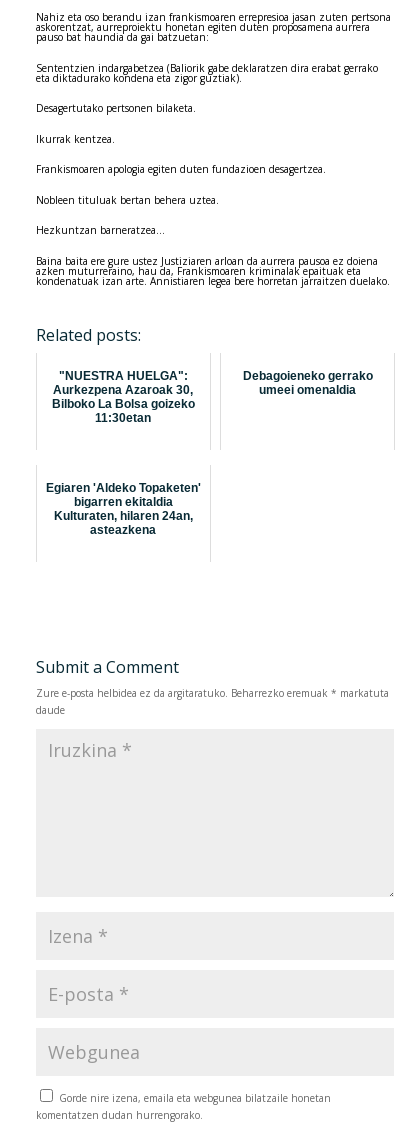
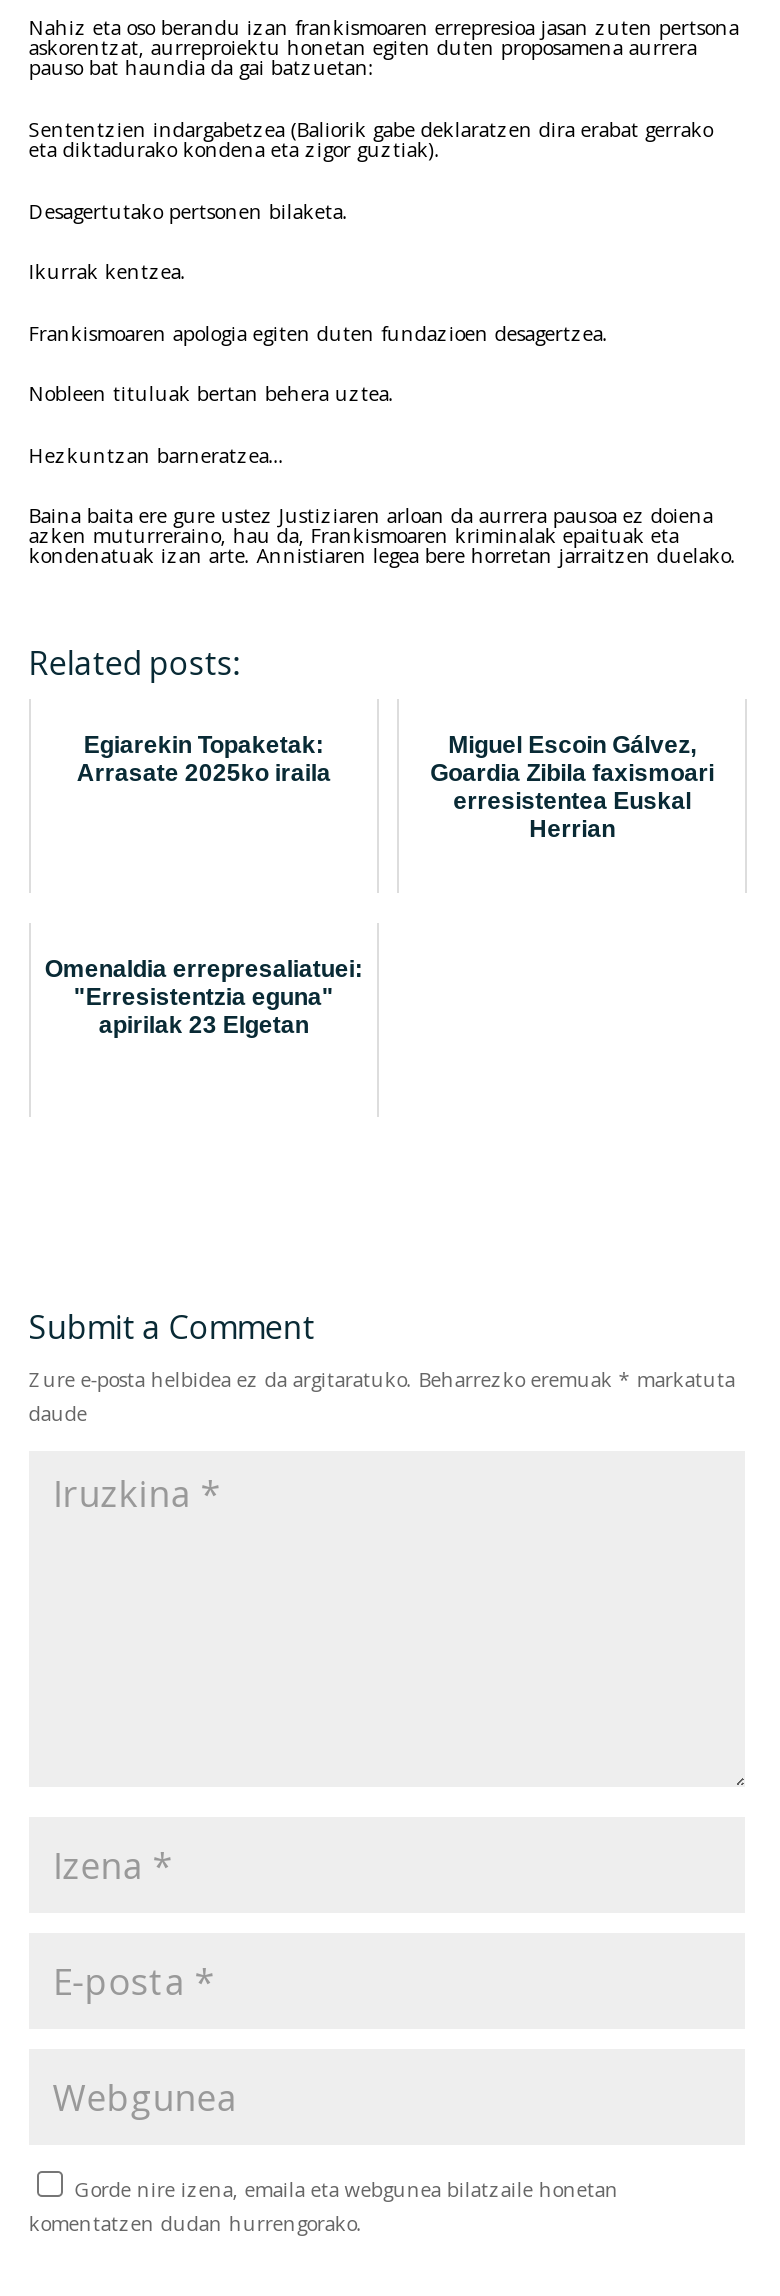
[52,369,195,425] "NUESTRA HUELGA": | Aurkezpena Azaroak 30, | Bilboko La Bolsa goizeko | 11:30etan -> [77,731,331,787] Egiarekin Topaketak: | Arrasate 2025ko iraila
[243,369,373,397] Debagoieneko gerrako | umeei omenaldia -> [430,731,714,843] Miguel Escoin Gálvez, | Goardia Zibila faxismoari | erresistentea Euskal | Herrian
[46,481,201,537] Egiaren 'Aldeko Topaketen' | bigarren ekitaldia | Kulturaten, hilaren 24an, | asteazkena -> [45,955,363,1039] Omenaldia errepresaliatuei: | "Erresistentzia eguna" | apirilak 23 Elgetan

